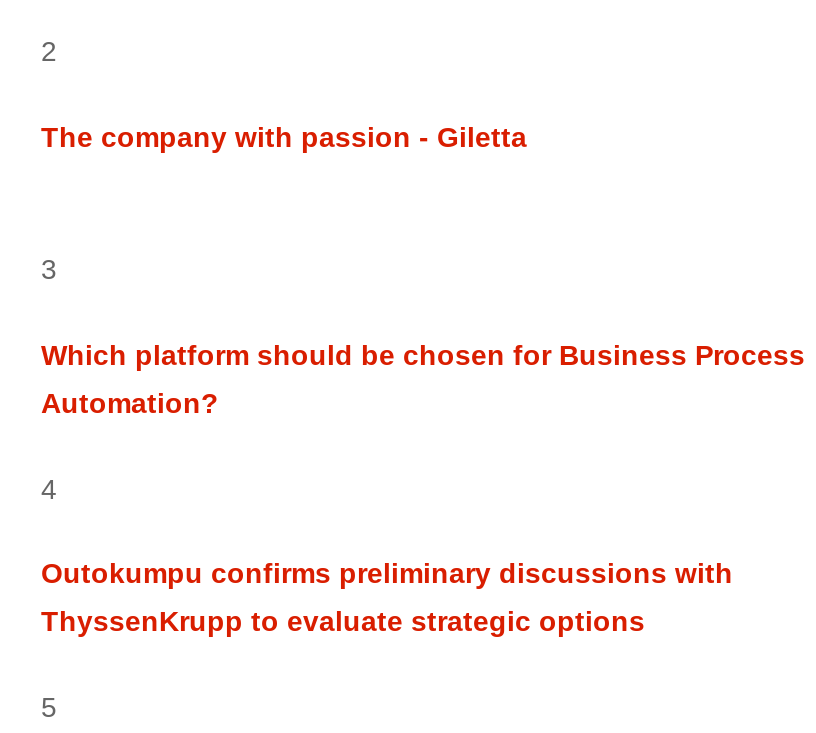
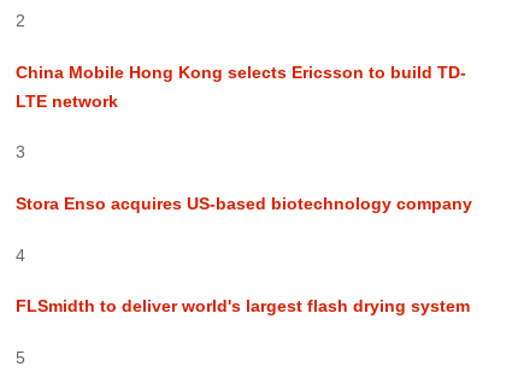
[41,121,527,153] The company with passion - Giletta -> [16,62,466,111] China Mobile Hong Kong selects Ericsson to build TD- | LTE network
[41,339,805,419] Which platform should be chosen for Business Process | Automation? -> [16,194,472,213] Stora Enso acquires US-based biotechnology company
[41,557,733,637] Outokumpu confirms preliminary discussions with | ThyssenKrupp to evaluate strategic options -> [16,296,470,316] FLSmidth to deliver world's largest flash drying system

